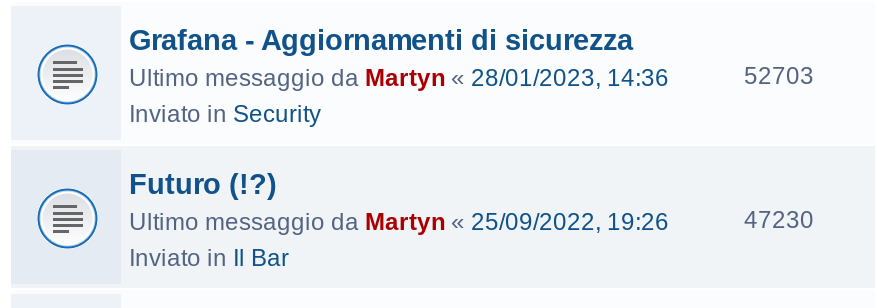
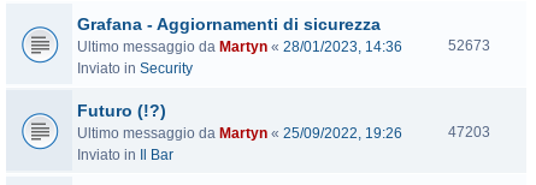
[744,60,828,90] 52703 V -> [447,36,498,54] 52673 V
[744,204,828,234] 47230 V -> [447,123,498,141] 47203 V

